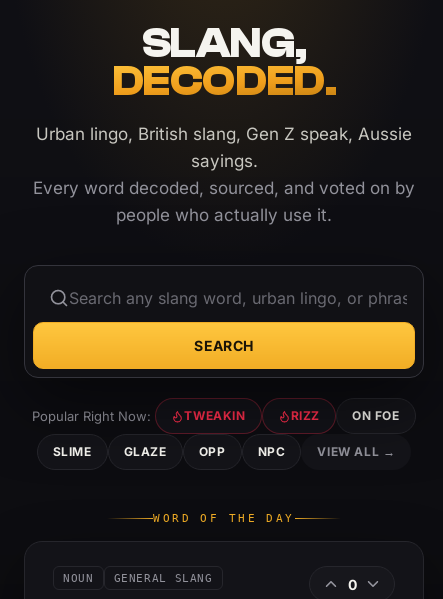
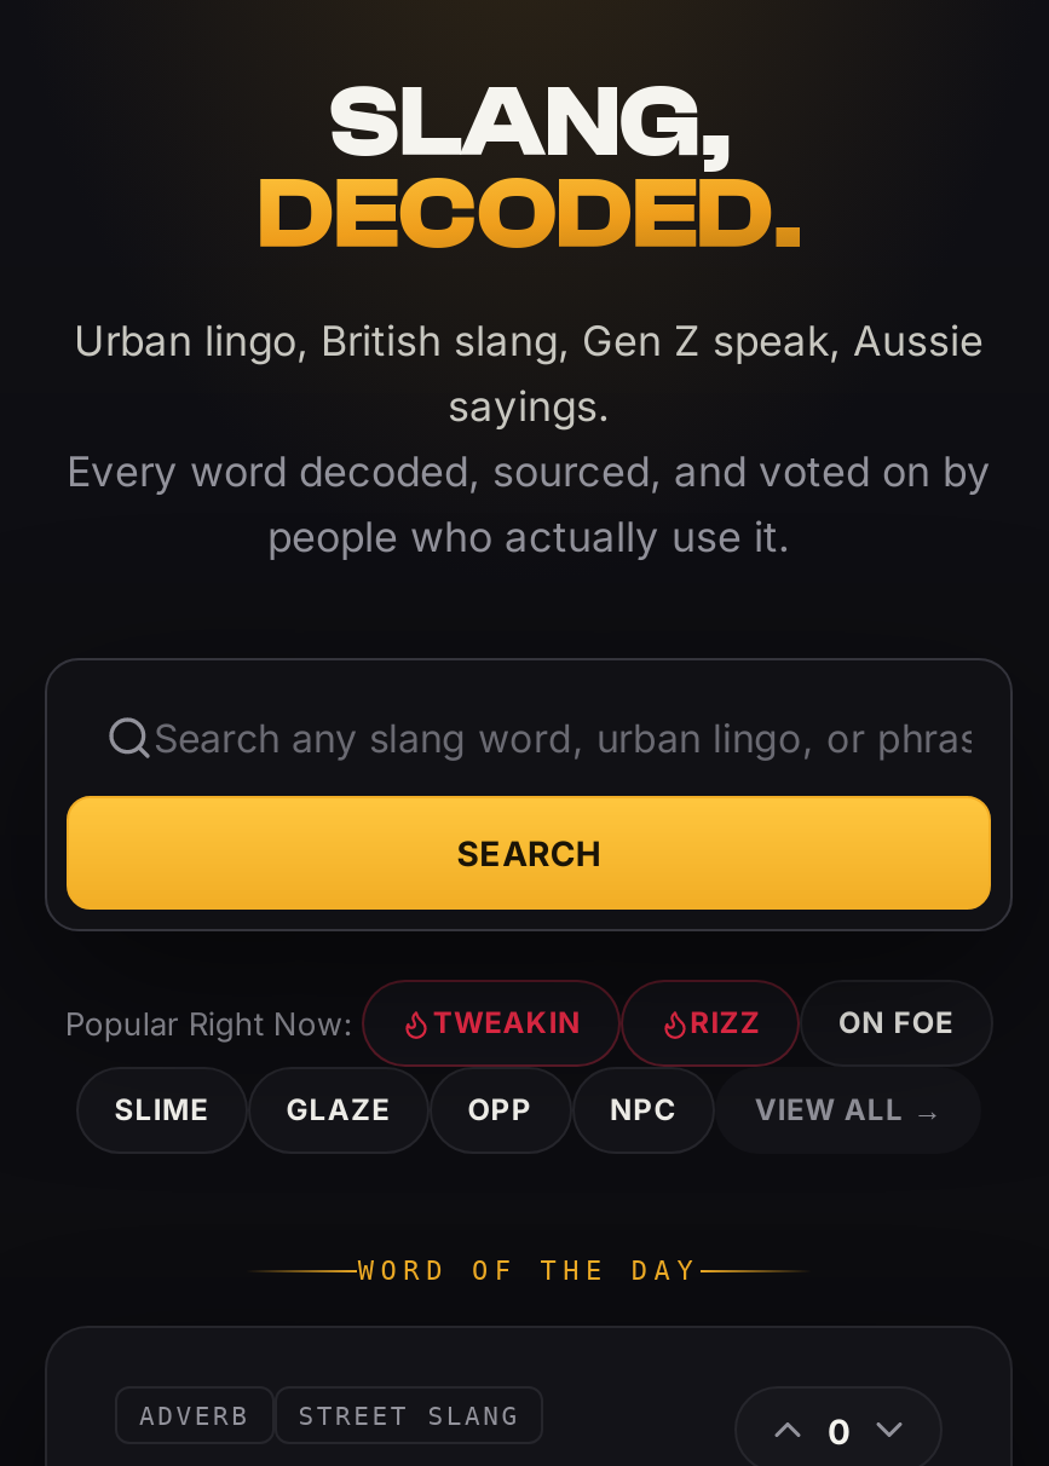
[63,572,213,584] NOUN | GENERAL SLANG -> [139,1401,520,1430] ADVERB | STREET SLANG

